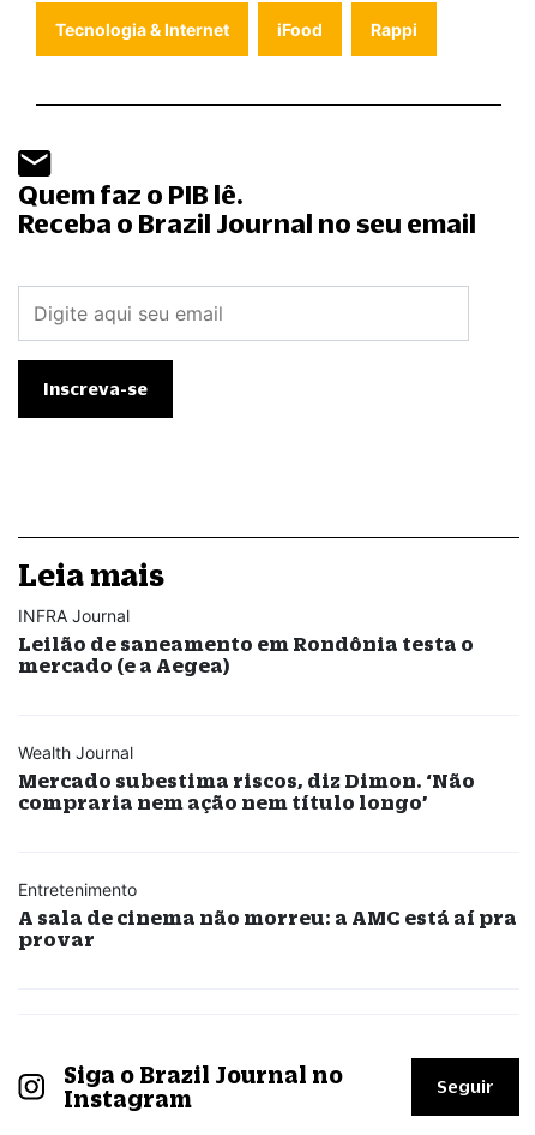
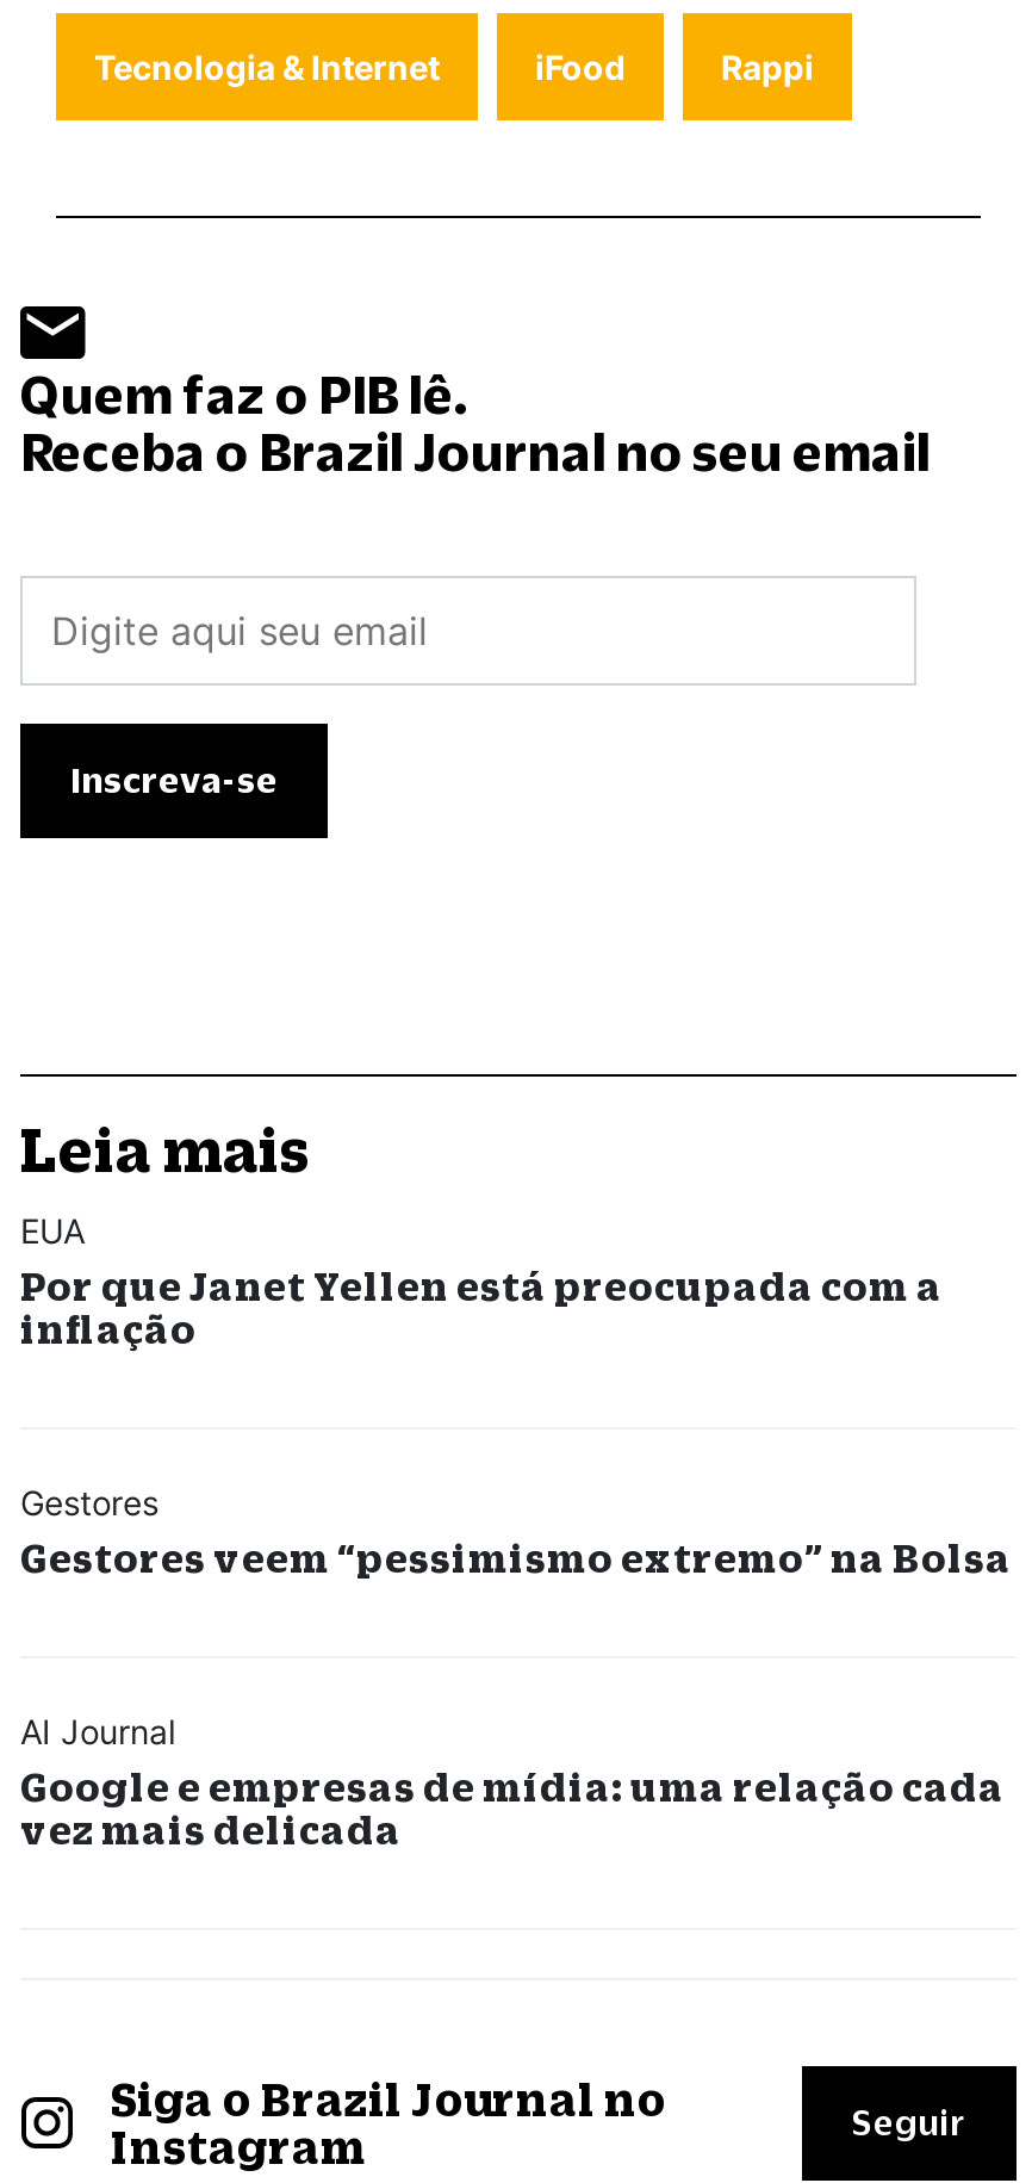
[18,605,474,676] INFRA Journal | Leilão de saneamento em Rondônia testa o | mercado (e a Aegea) -> [20,1209,943,1350] EUA | Por que Janet Yellen está preocupada com a | inflação
[18,742,475,813] Wealth Journal | Mercado subestima riscos, diz Dimon. ‘Não | compraria nem ação nem título longo’ -> [20,1481,1012,1579] Gestores | Gestores veem “pessimismo extremo” na Bolsa
[18,879,517,950] Entretenimento | A sala de cinema não morreu: a AMC está aí pra | provar -> [20,1710,1005,1851] AI Journal | Google e empresas de mídia: uma relação cada | vez mais delicada

